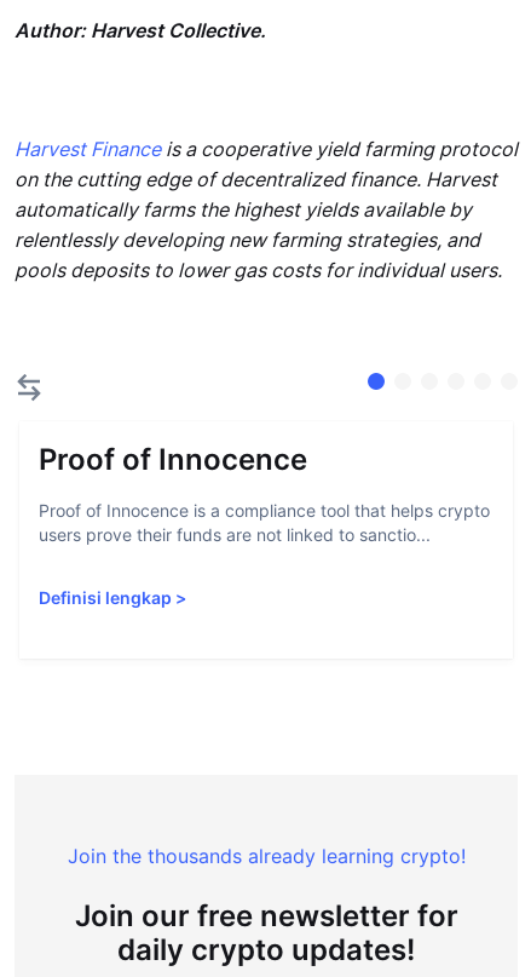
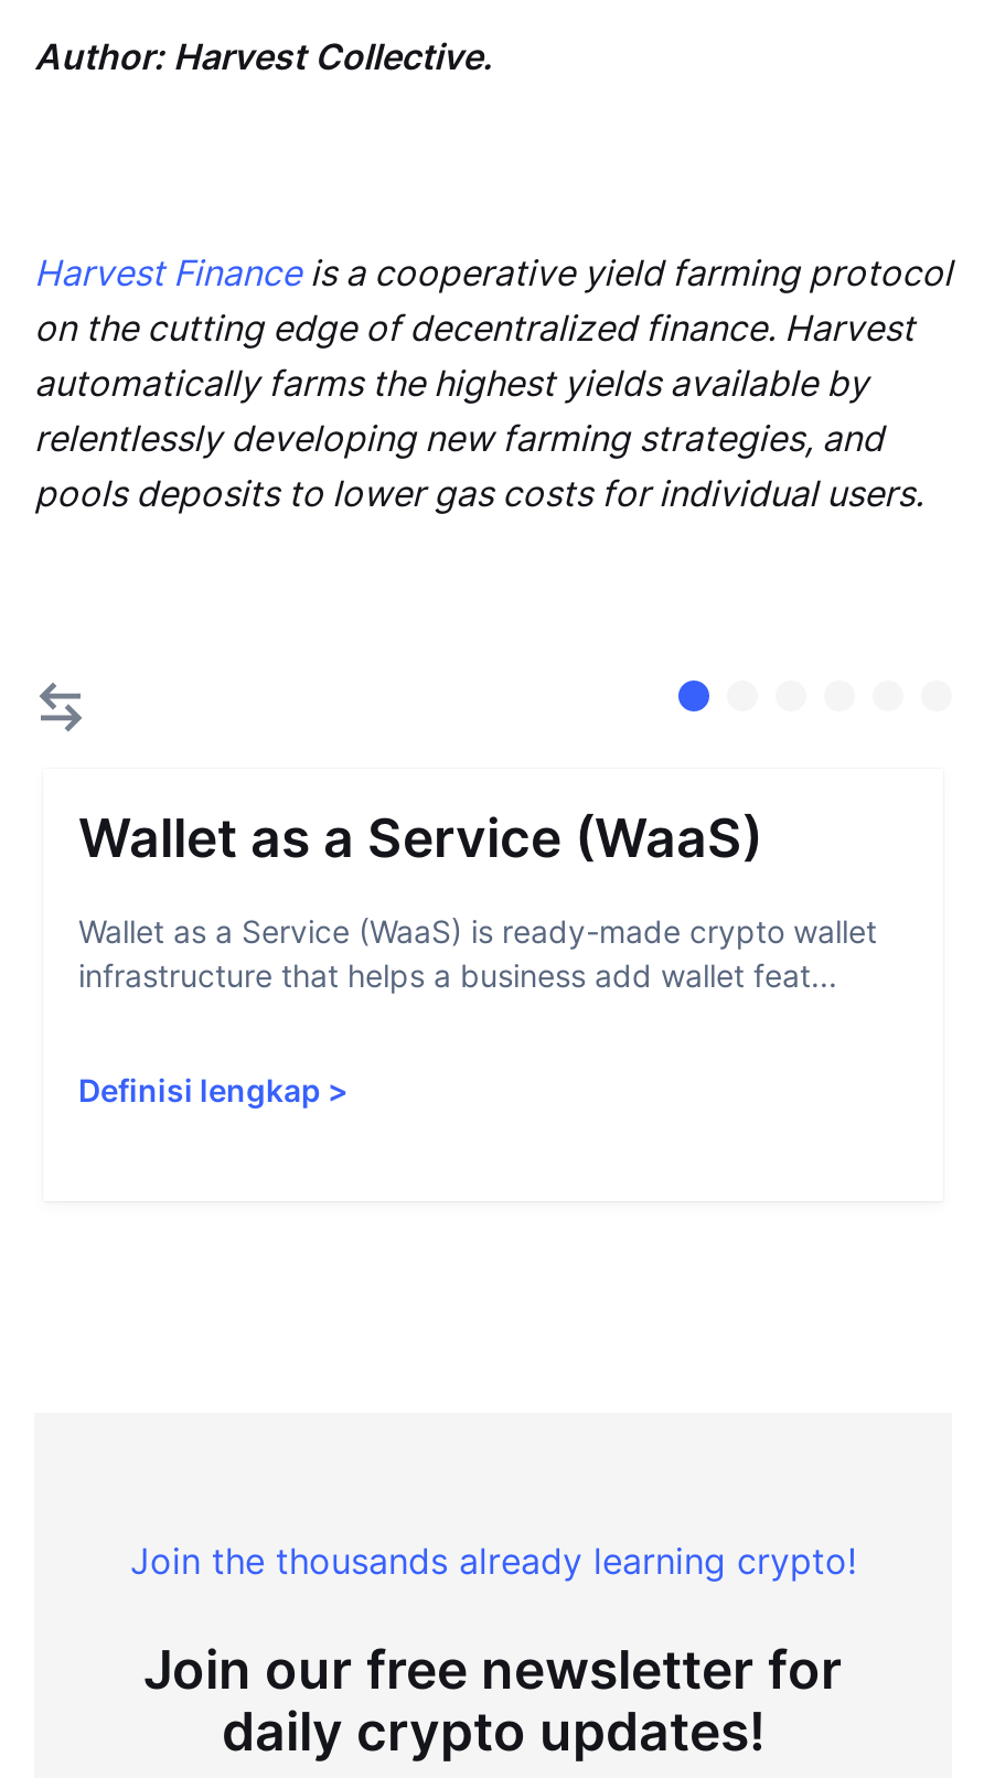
[39,442,307,477] Proof of Innocence -> [78,806,762,870] Wallet as a Service (WaaS)
[39,500,490,545] Proof of Innocence is a compliance tool that helps crypto | users prove their funds are not linked to sanctio... -> [78,912,877,994] Wallet as a Service (WaaS) is ready-made crypto wallet | infrastructure that helps a business add wallet feat...

